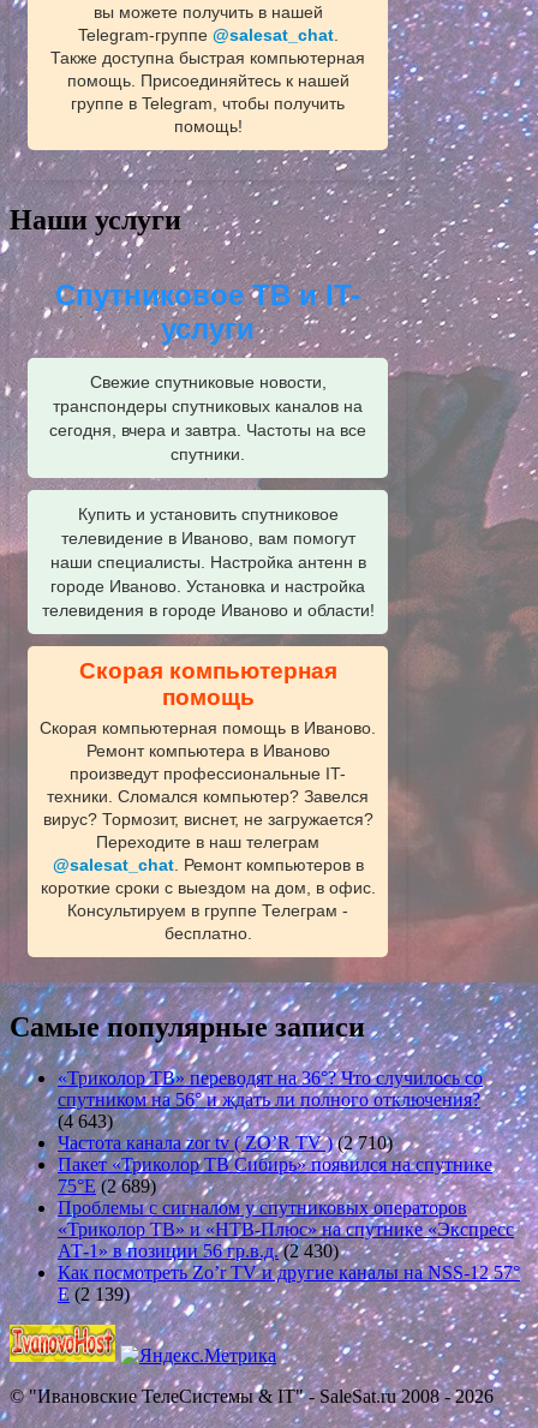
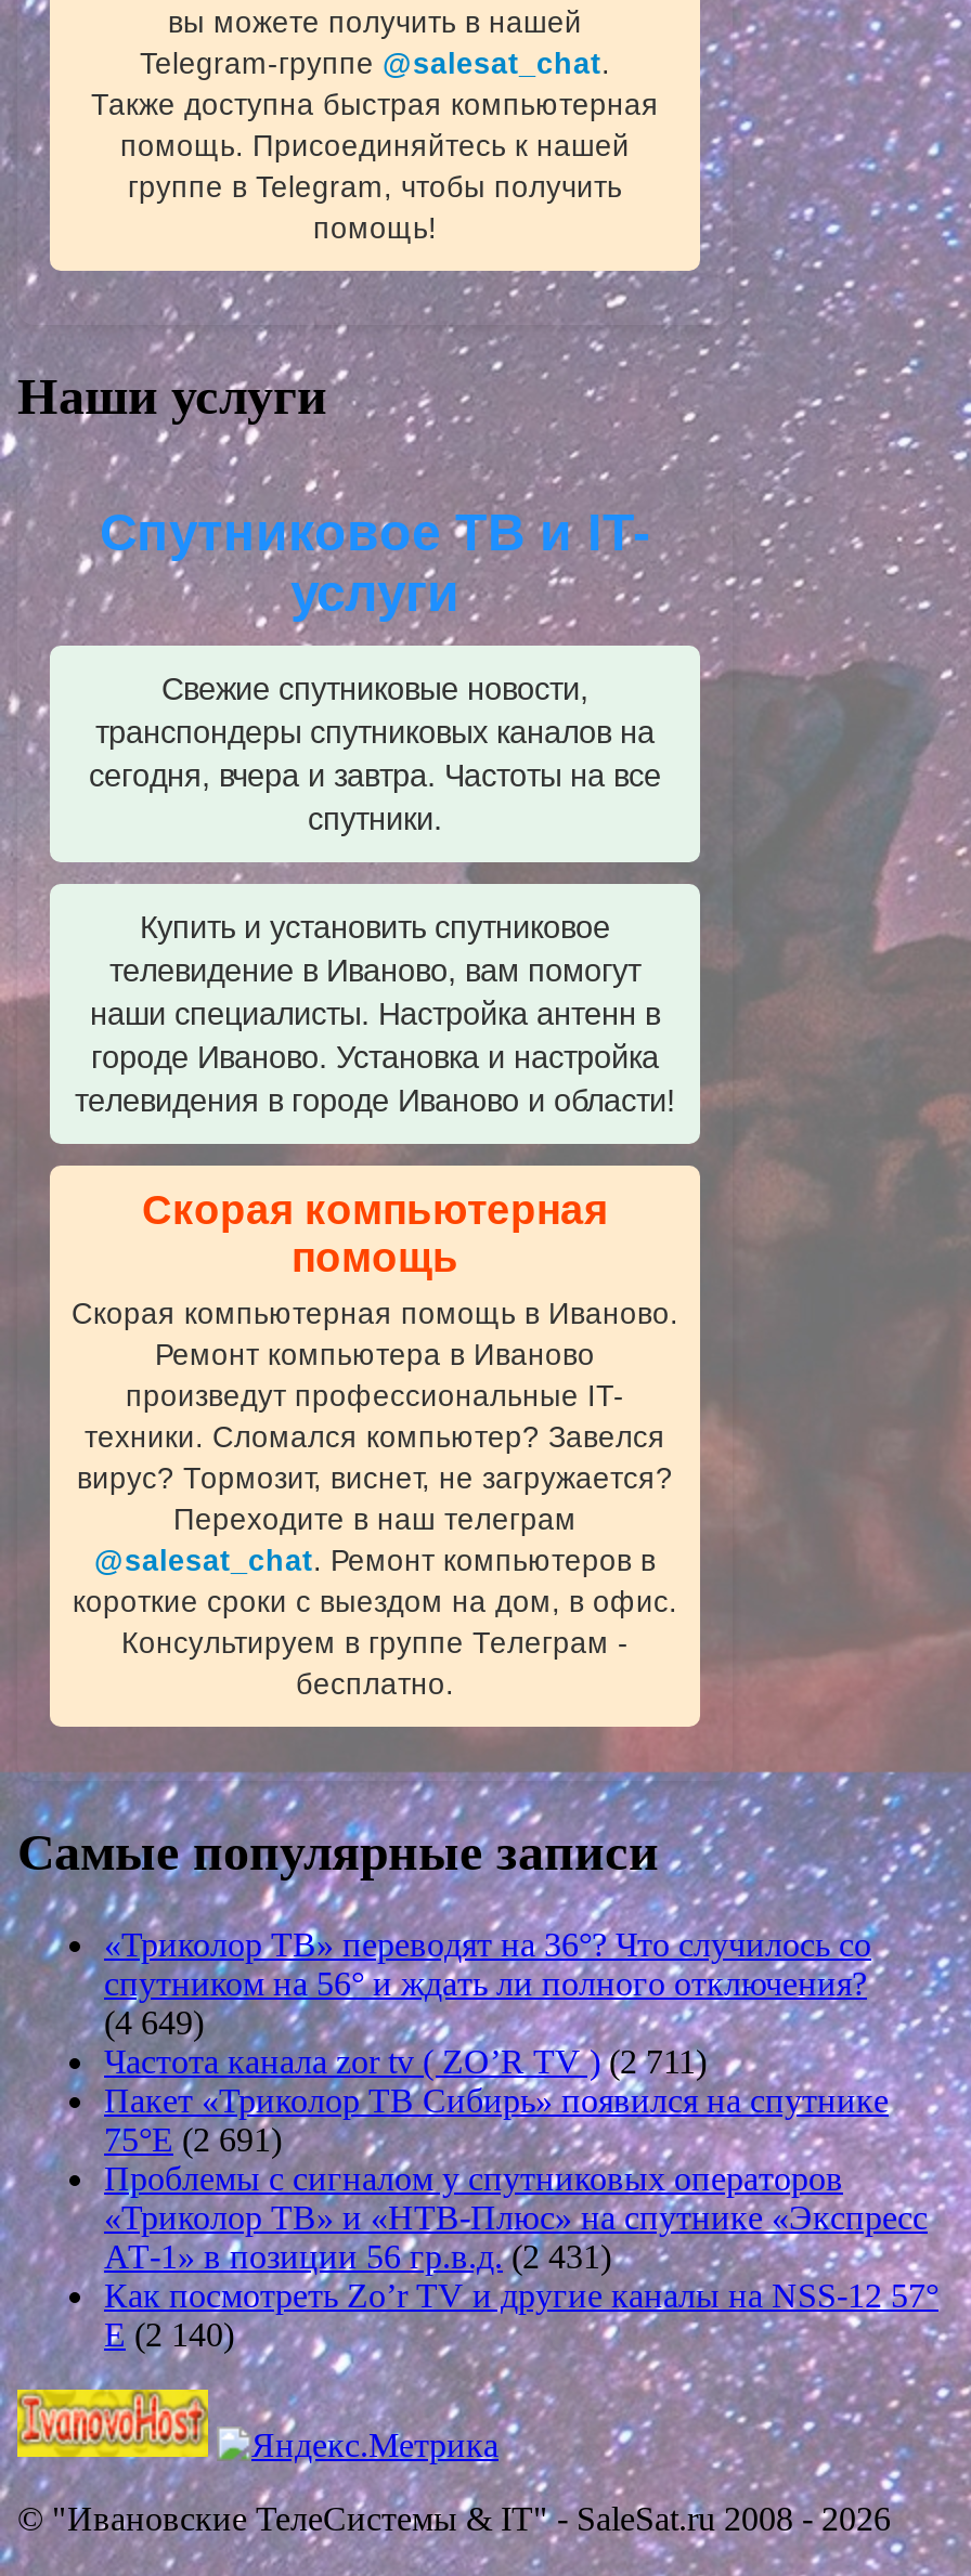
[58,1111,113,1131] (4 643) -> [104,2003,204,2040] (4 649)
[58,1132,393,1153] Частота канала zor tv ( ZO’R TV ) (2 710) -> [104,2042,707,2079] Частота канала zor tv ( ZO’R TV ) (2 711)
[58,1175,156,1196] 75°E (2 689) -> [104,2120,282,2157] 75°E (2 691)
[58,1240,339,1261] АТ-1» в позиции 56 гр.в.д. (2 430) -> [104,2237,611,2274] АТ-1» в позиции 56 гр.в.д. (2 431)
[58,1284,130,1304] E (2 139) -> [104,2315,234,2352] E (2 140)

